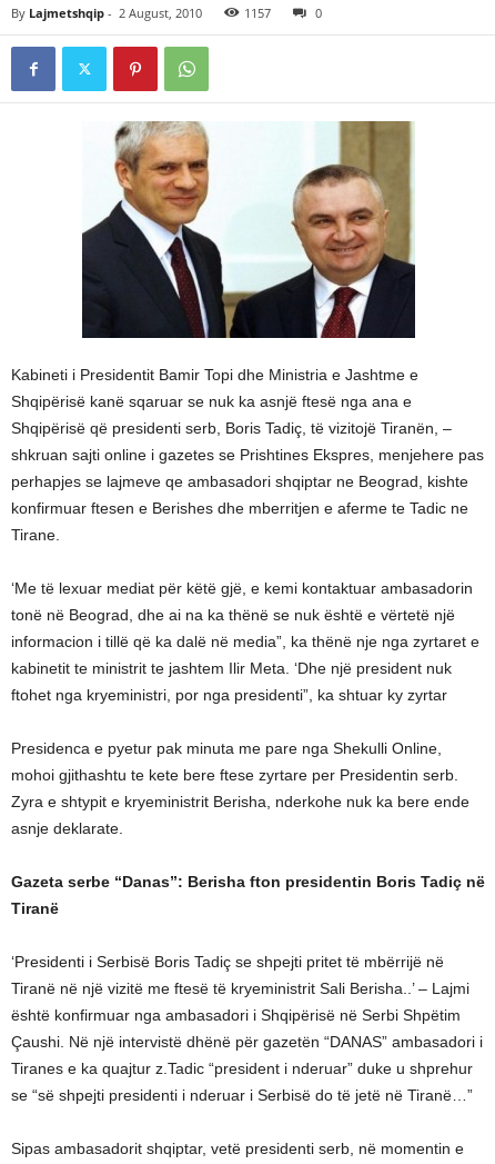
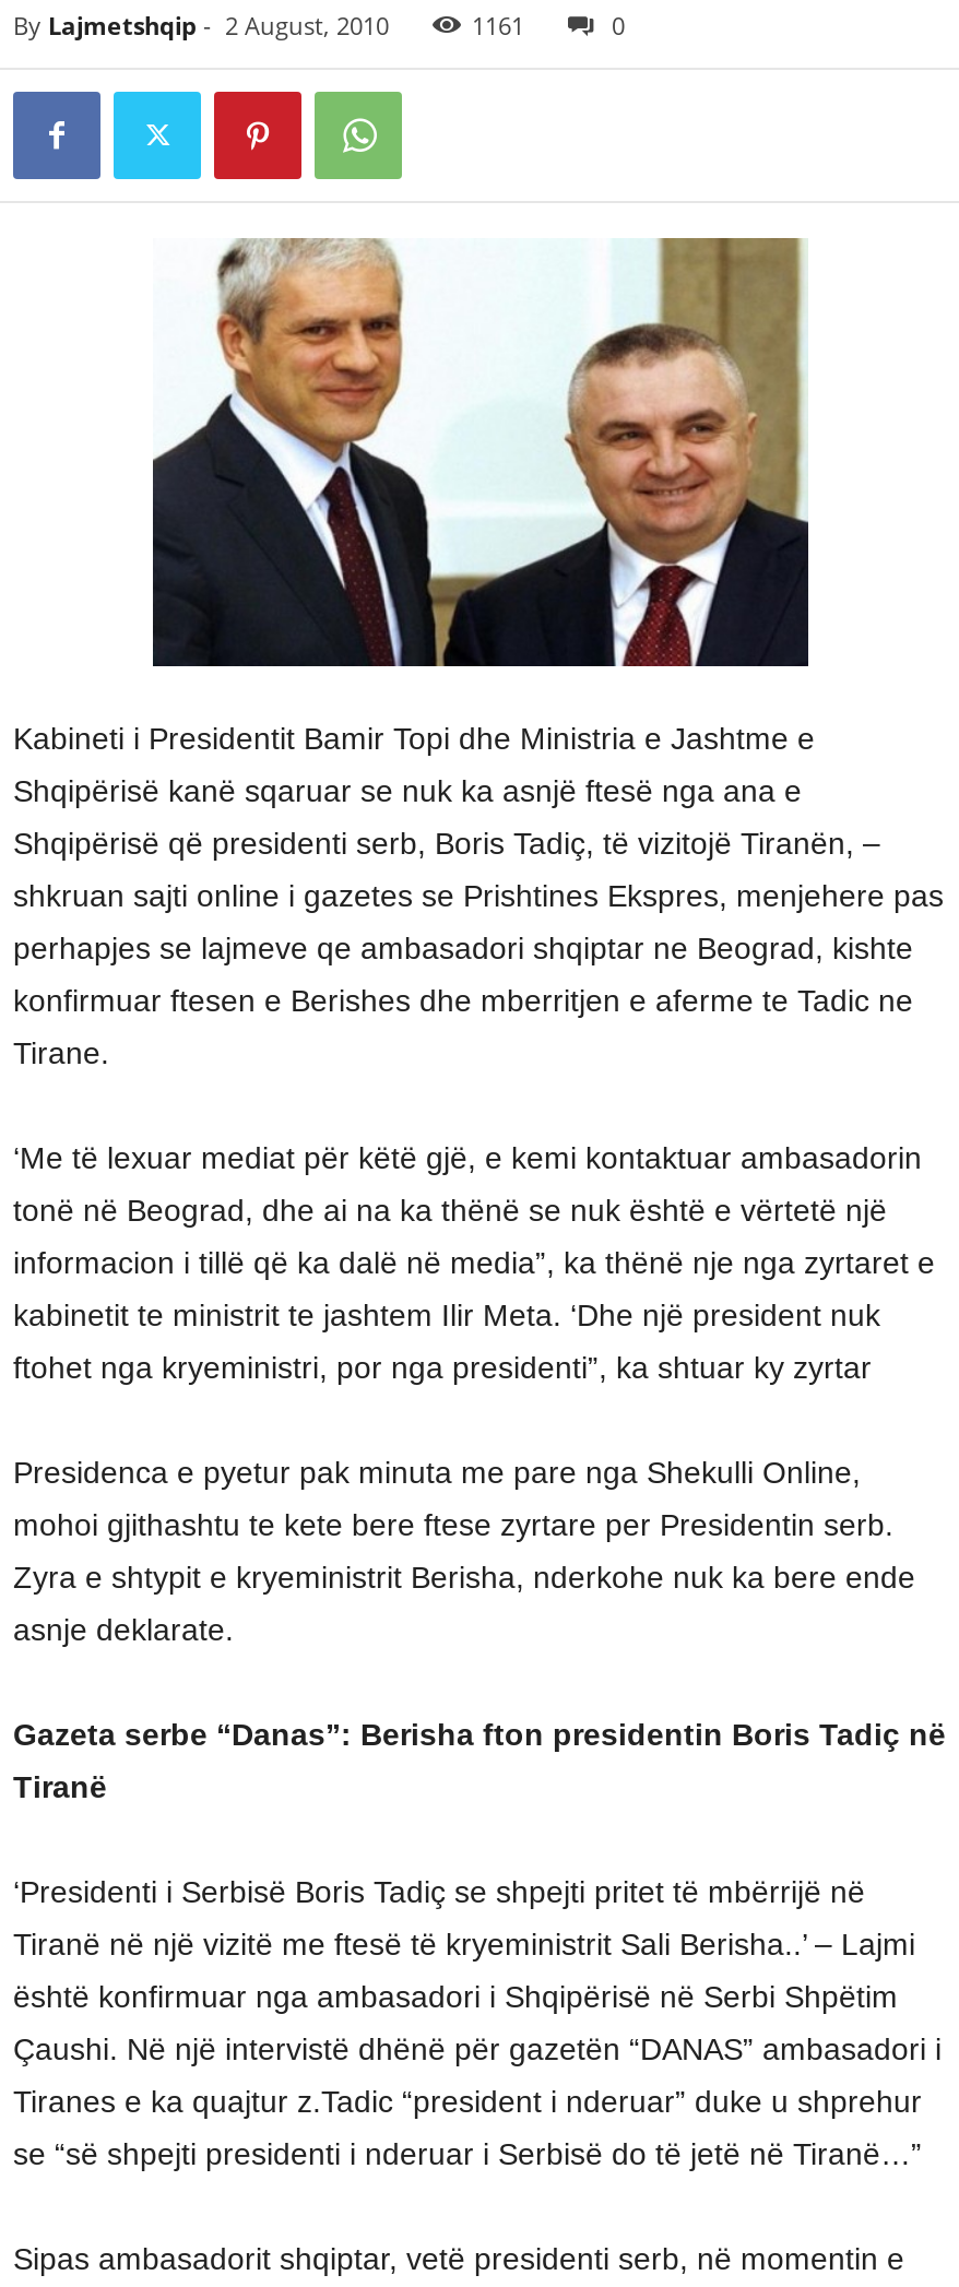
[244,4,271,21] 1157 -> [472,9,524,42] 1161

